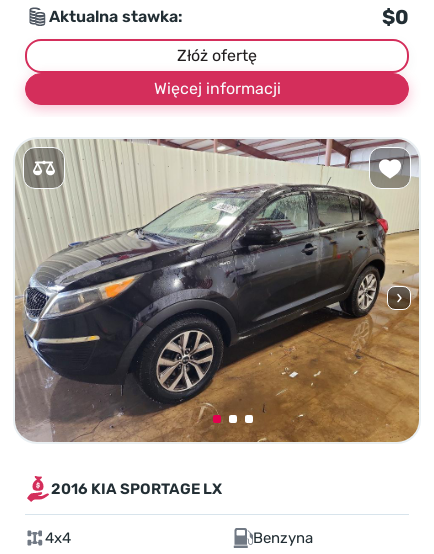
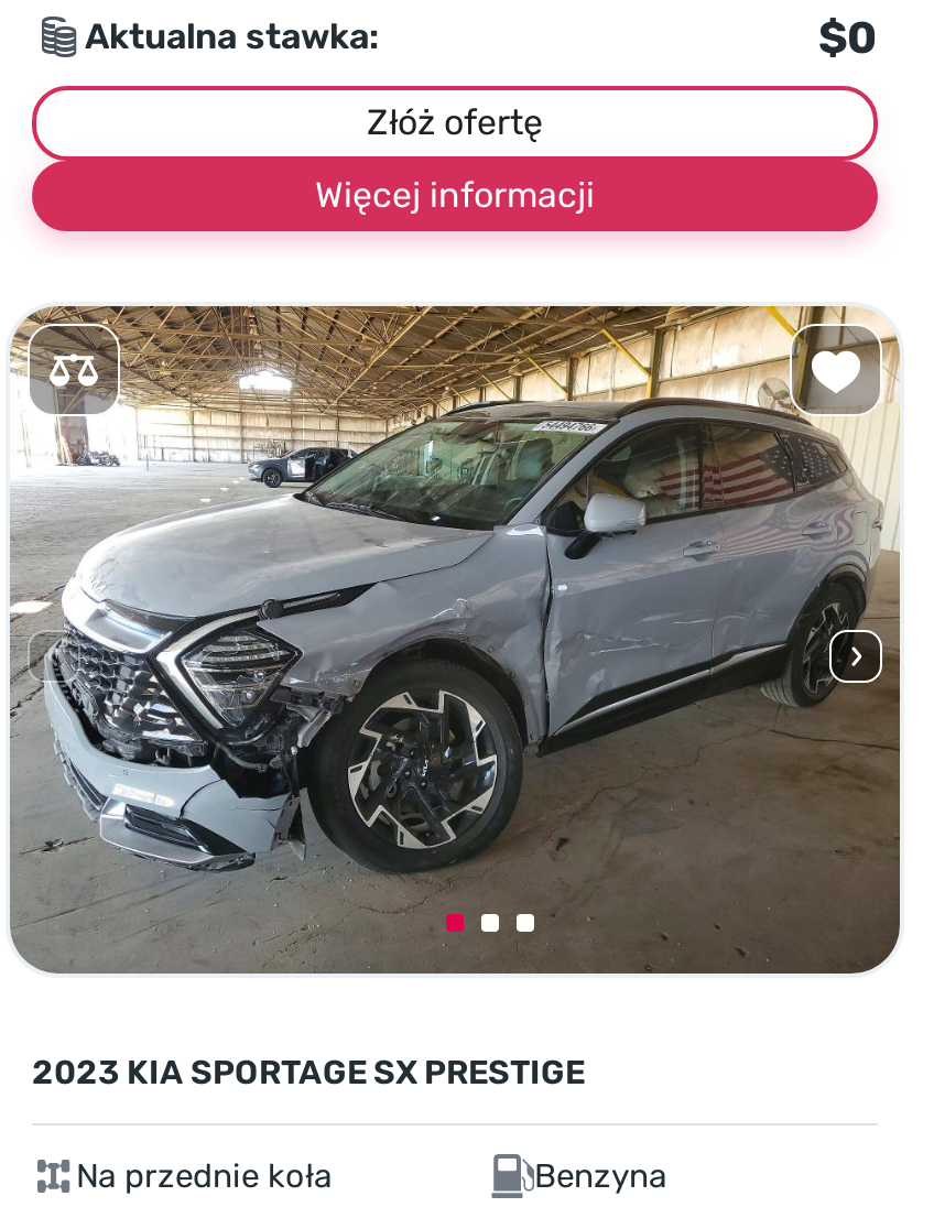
[14,138,420,498] [image] | 2016 KIA SPORTAGE LX -> [10,304,902,1093] [image] | 2023 KIA SPORTAGE SX PRESTIGE
[45,529,71,547] 4x4 -> [76,1157,332,1197] Na przednie koła

